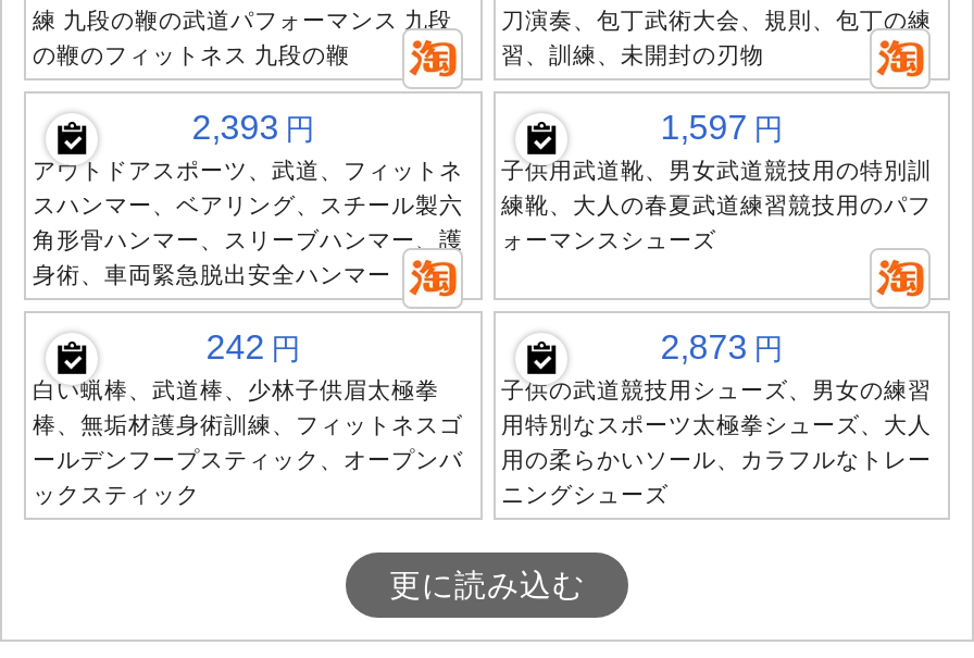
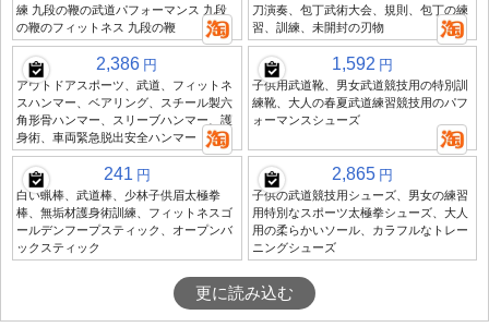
[192,109,314,146] 2,393 円 -> [96,55,157,73] 2,386 円
[660,109,782,146] 1,597 円 -> [332,55,393,73] 1,592 円
[206,328,300,365] 242 円 -> [103,165,150,183] 241 円
[660,328,782,365] 2,873 円 -> [332,165,393,183] 2,865 円

